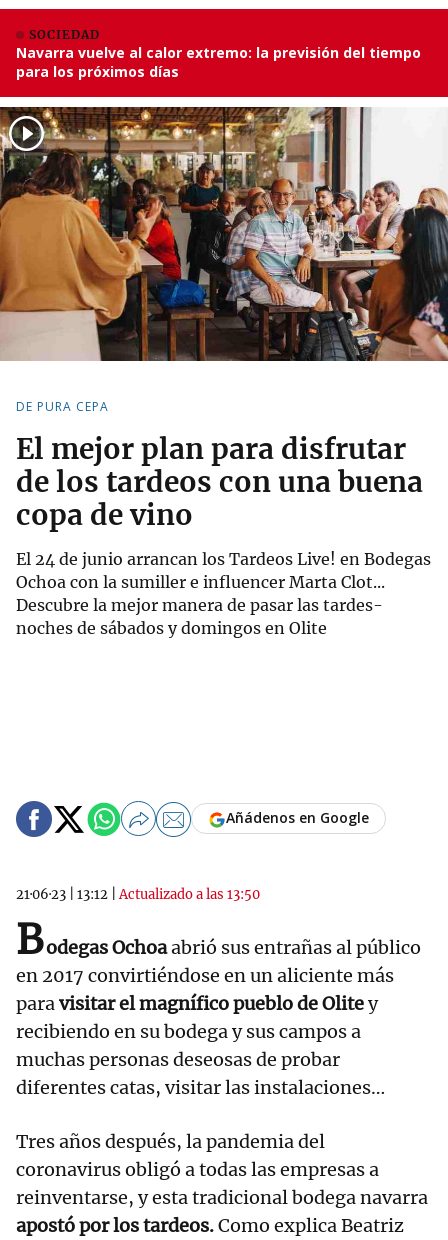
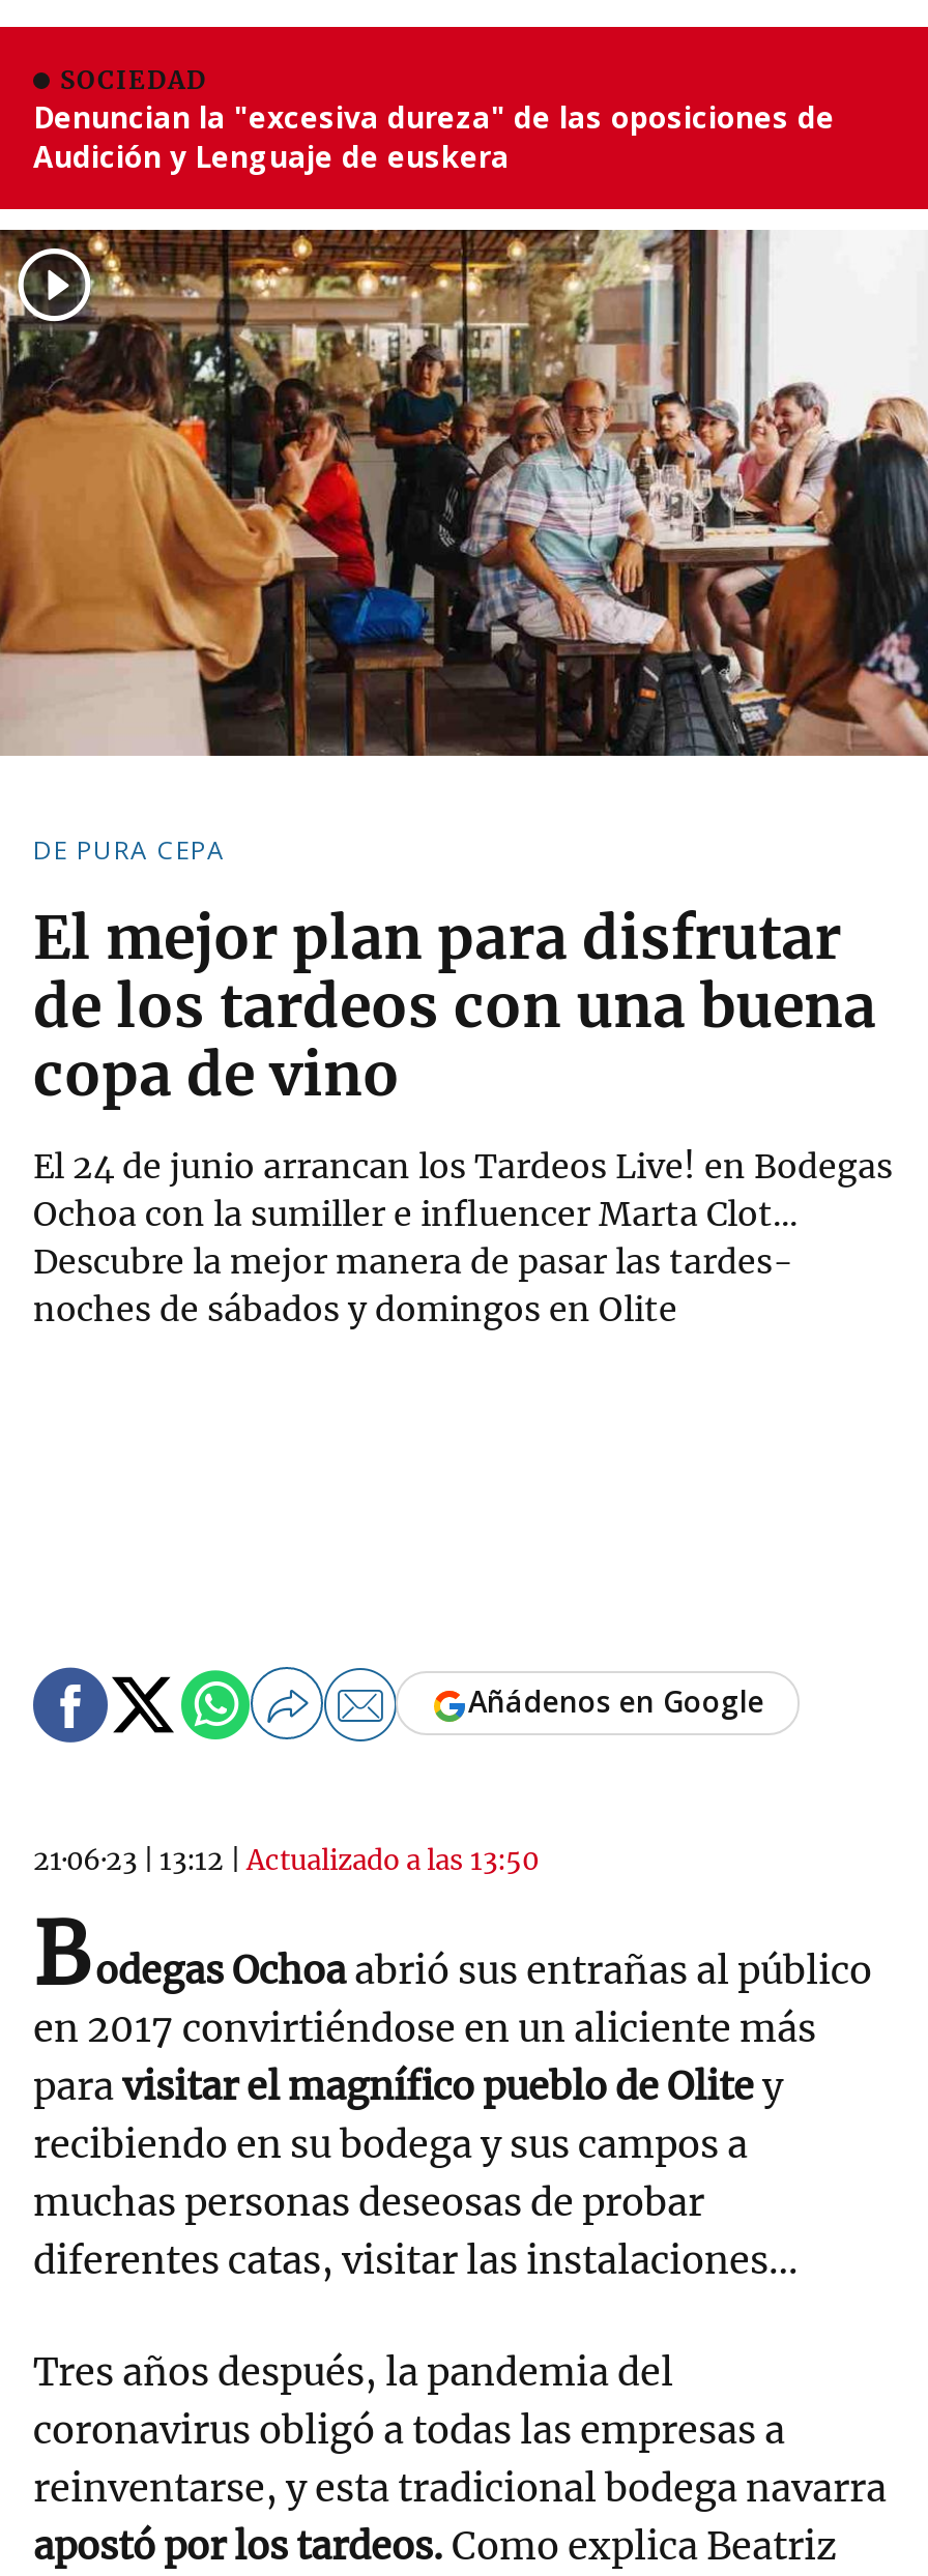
[16,43,421,81] Navarra vuelve al calor extremo: la previsión del tiempo | para los próximos días -> [33,97,835,176] Denuncian la "excesiva dureza" de las oposiciones de | Audición y Lenguaje de euskera

